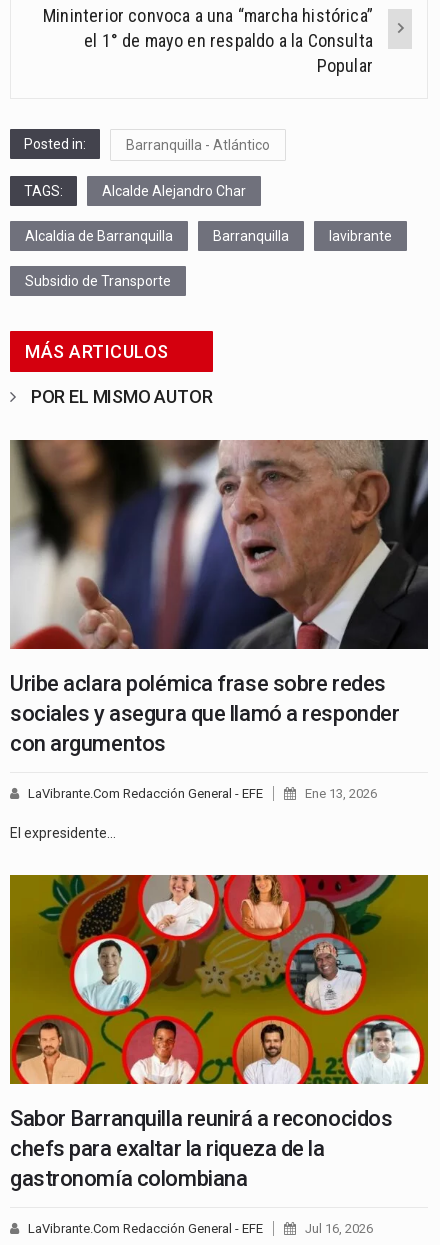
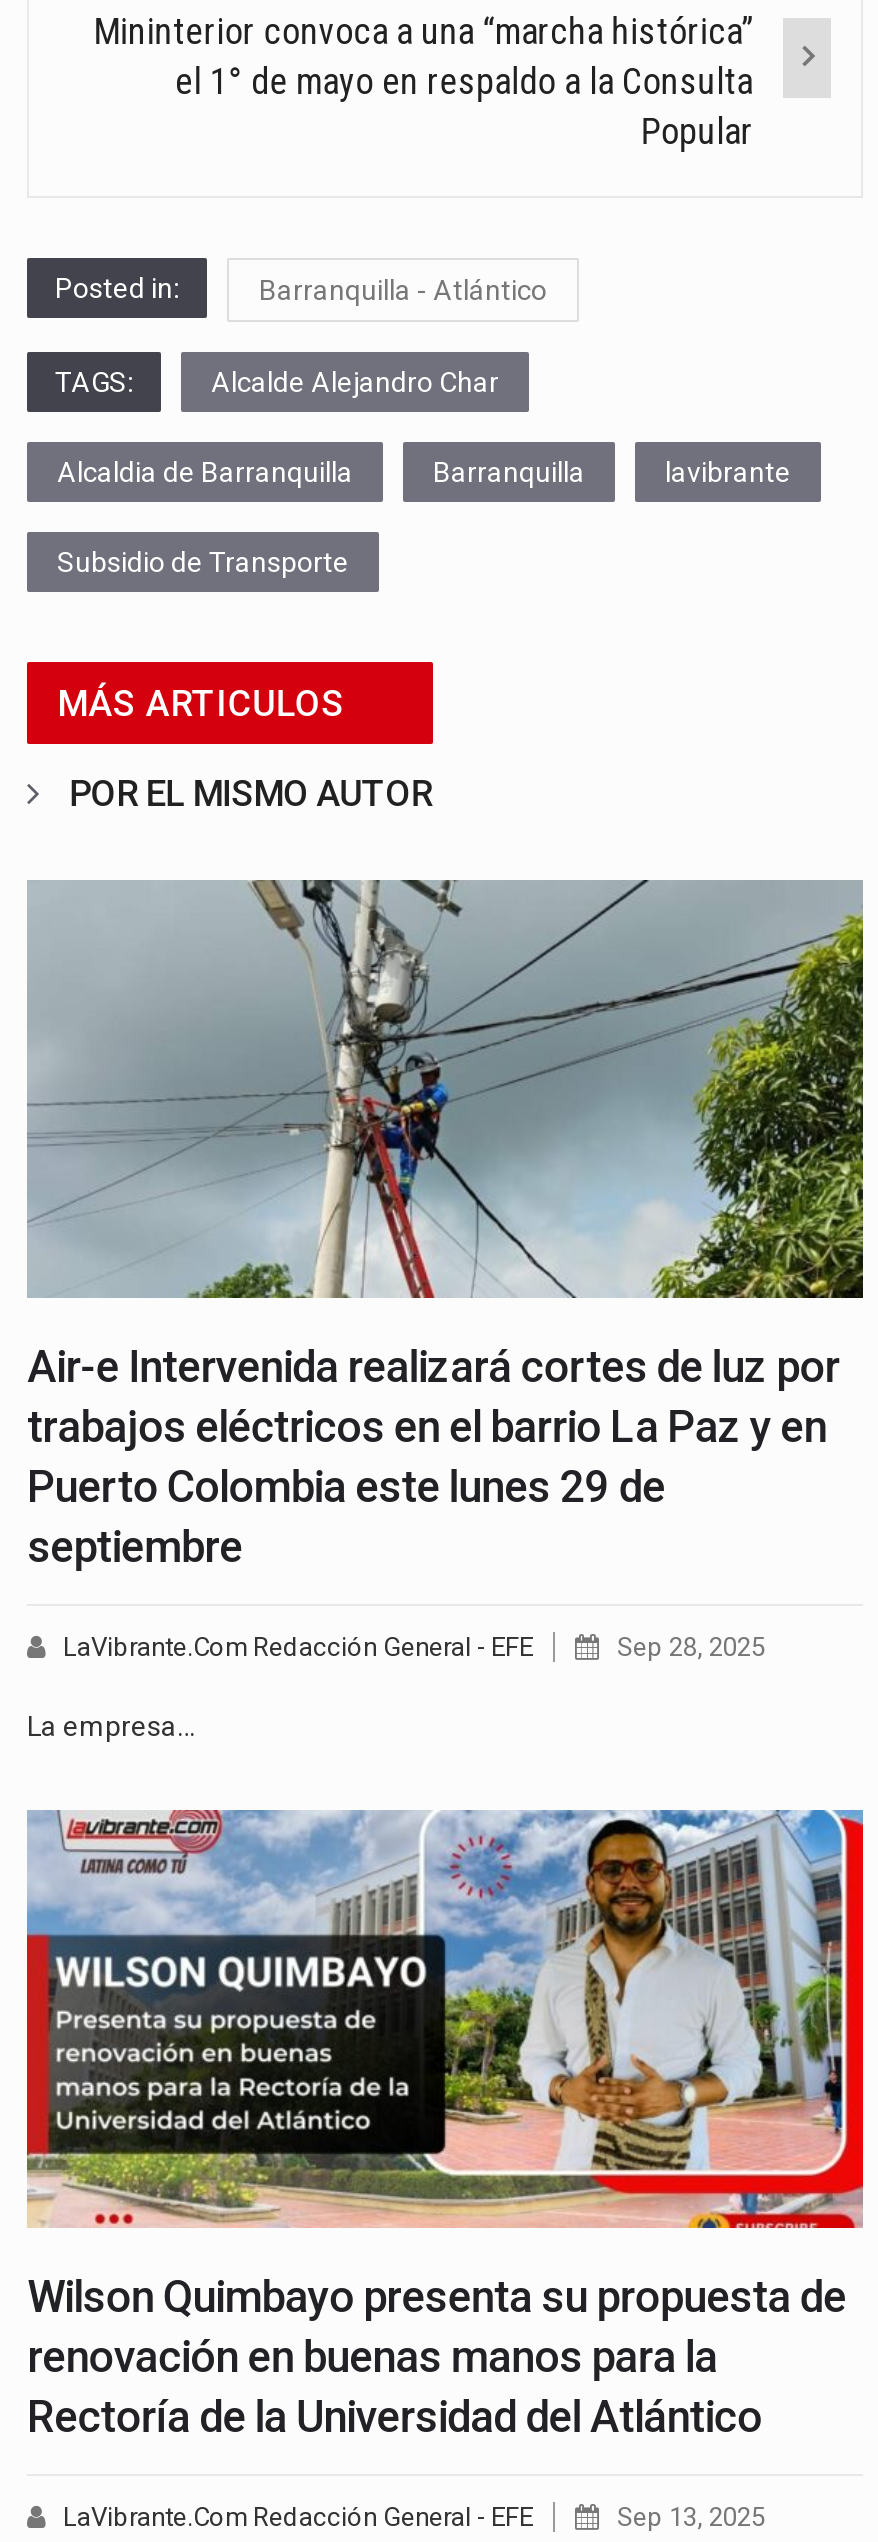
[10,440,429,756] [image] | Uribe aclara polémica frase sobre redes | sociales y asegura que llamó a responder | con argumentos -> [27,878,865,1571] [image] | Air-e Intervenida realizará cortes de luz por | trabajos eléctricos en el barrio La Paz y en | Puerto Colombia este lunes 29 de | septiembre
[305,786,377,801] Ene 13, 2026 -> [617,1631,765,1661] Sep 28, 2025
[10,825,116,841] El expresidente… -> [27,1709,195,1741] La empresa…
[9,874,429,1191] [image] | Sabor Barranquilla reunirá a reconocidos | chefs para exaltar la riqueza de la | gastronomía colombiana -> [25,1808,865,2441] [image] | Wilson Quimbayo presenta su propuesta de | renovación en buenas manos para la | Rectoría de la Universidad del Atlántico
[305,1221,373,1236] Jul 16, 2026 -> [617,2501,765,2531] Sep 13, 2025

